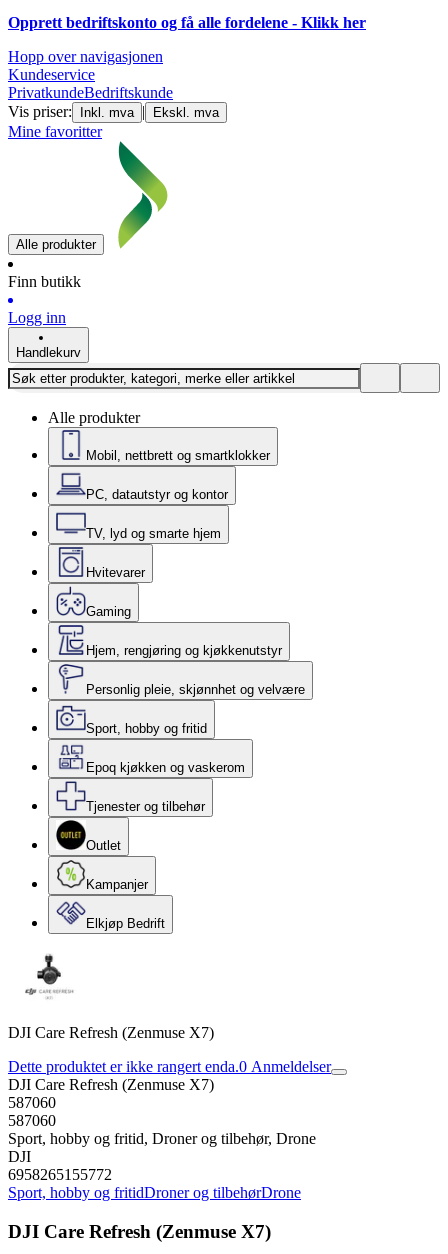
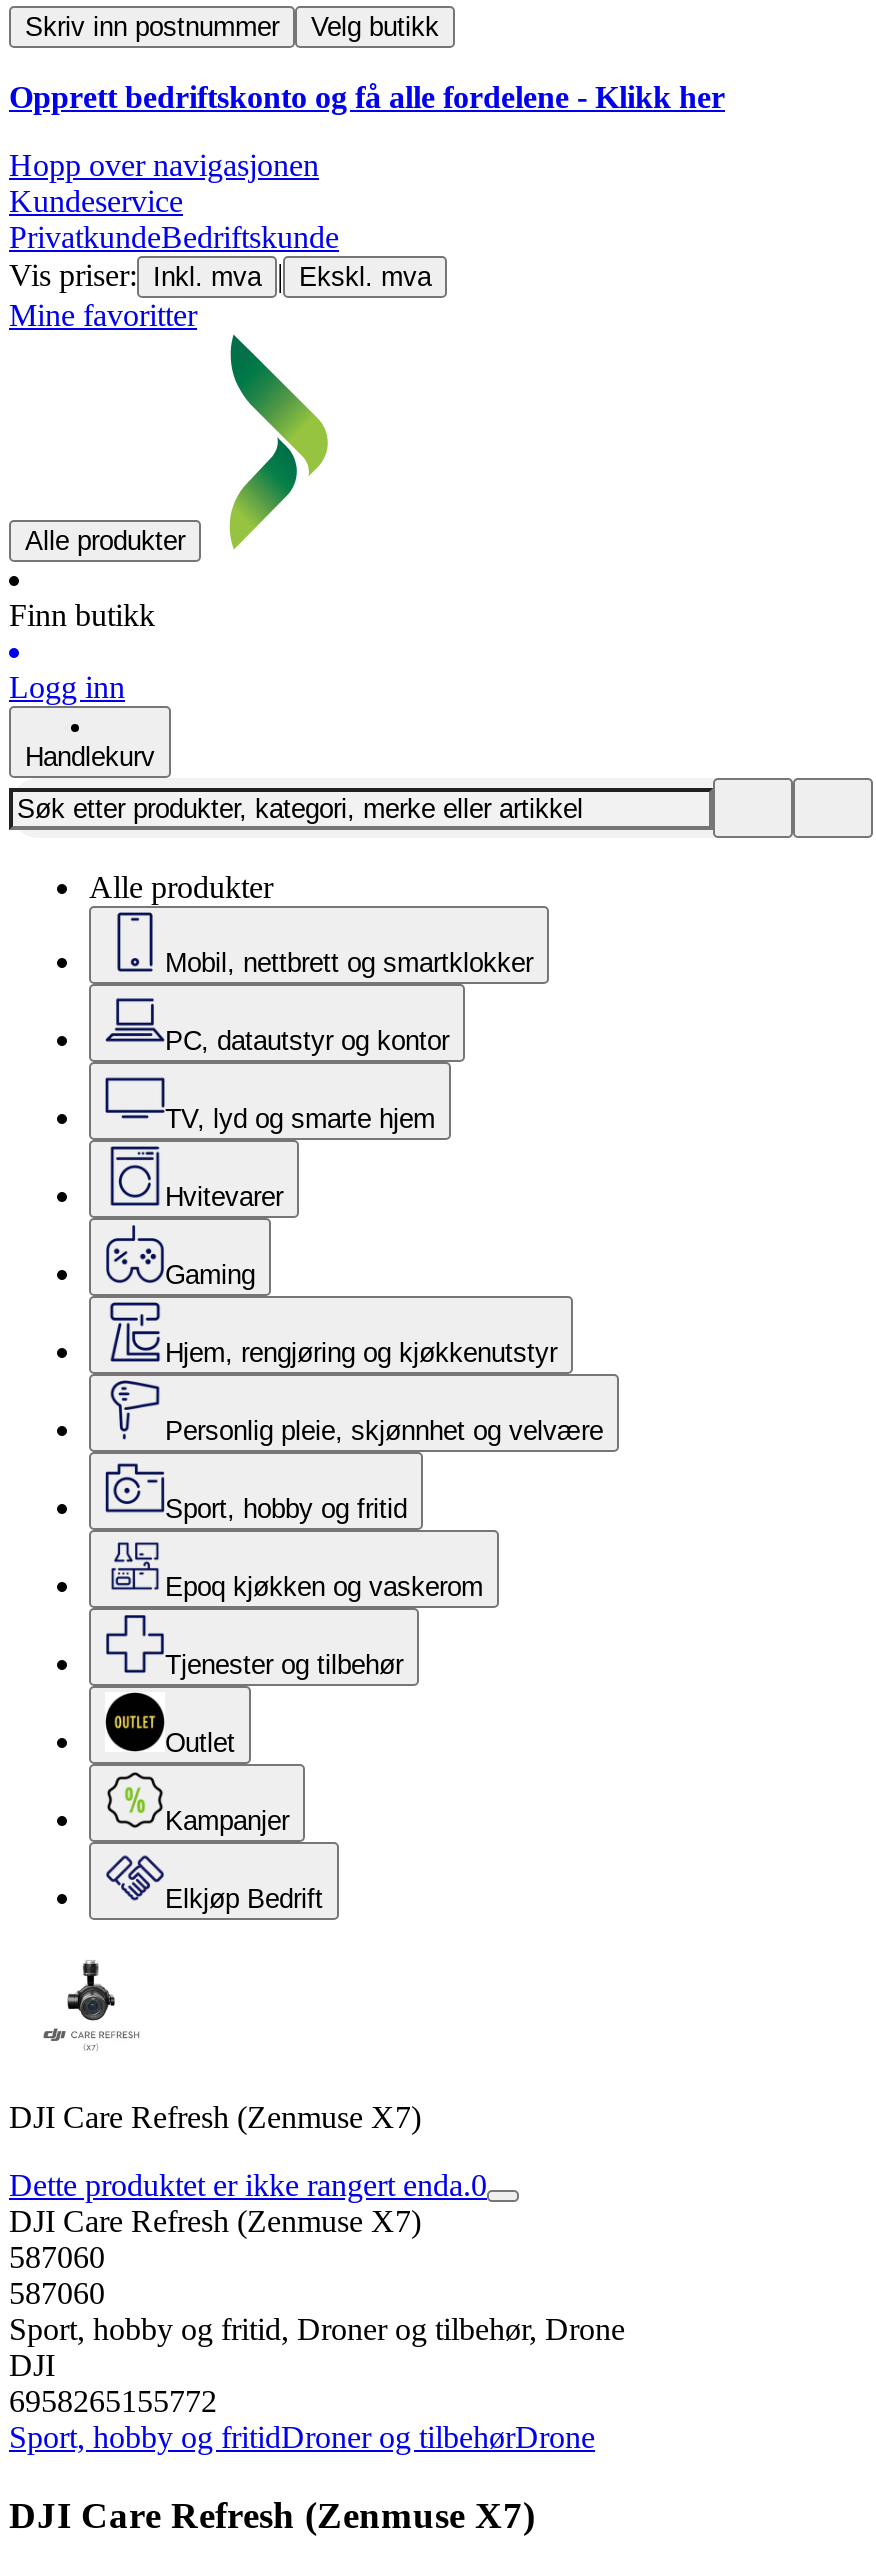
none -> [25,12,439,42] Skriv inn postnummer | Velg butikk
[8,1058,331,1075] Dette produktet er ikke rangert enda.0 Anmeldelser -> [9,2168,487,2202] Dette produktet er ikke rangert enda.0

